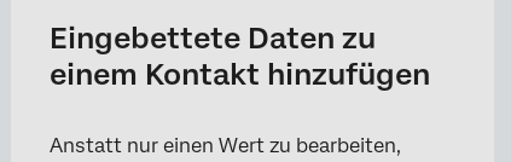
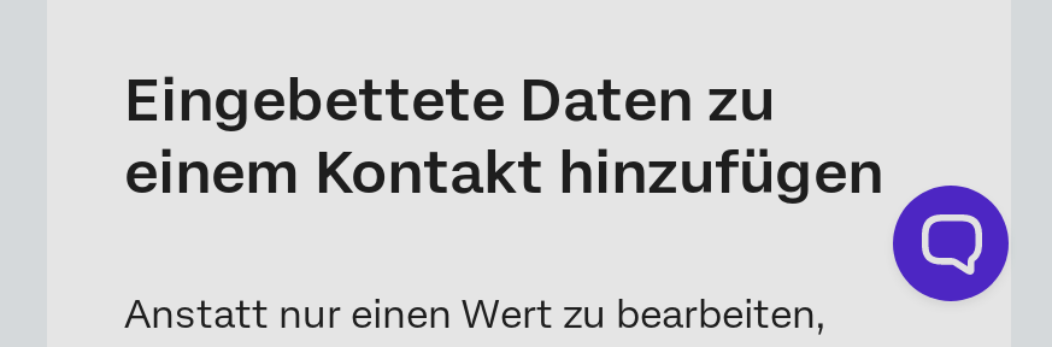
none -> [891,183,1011,304] [image]

